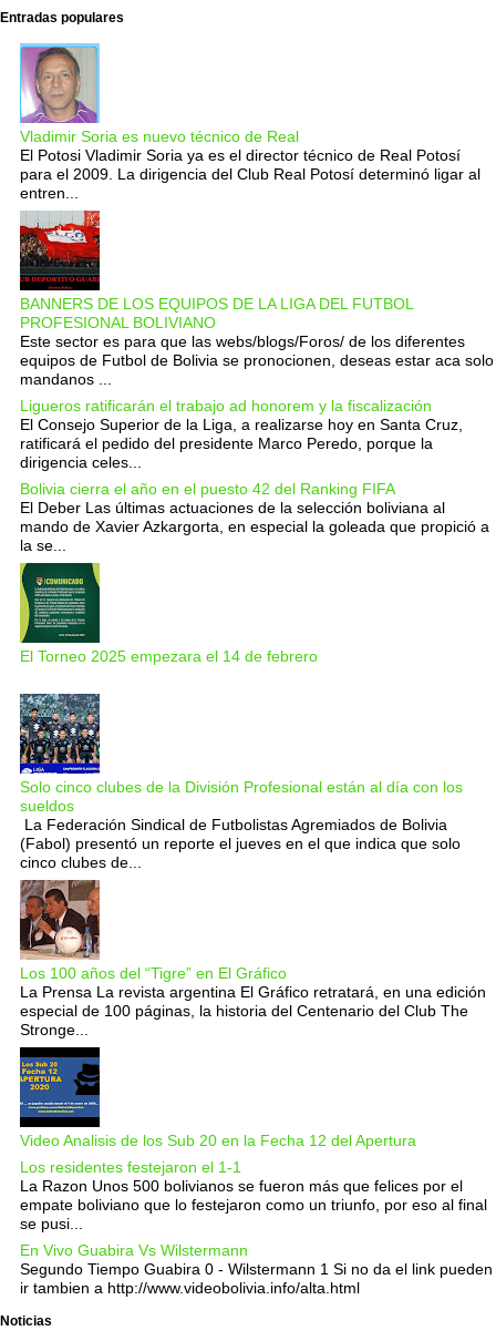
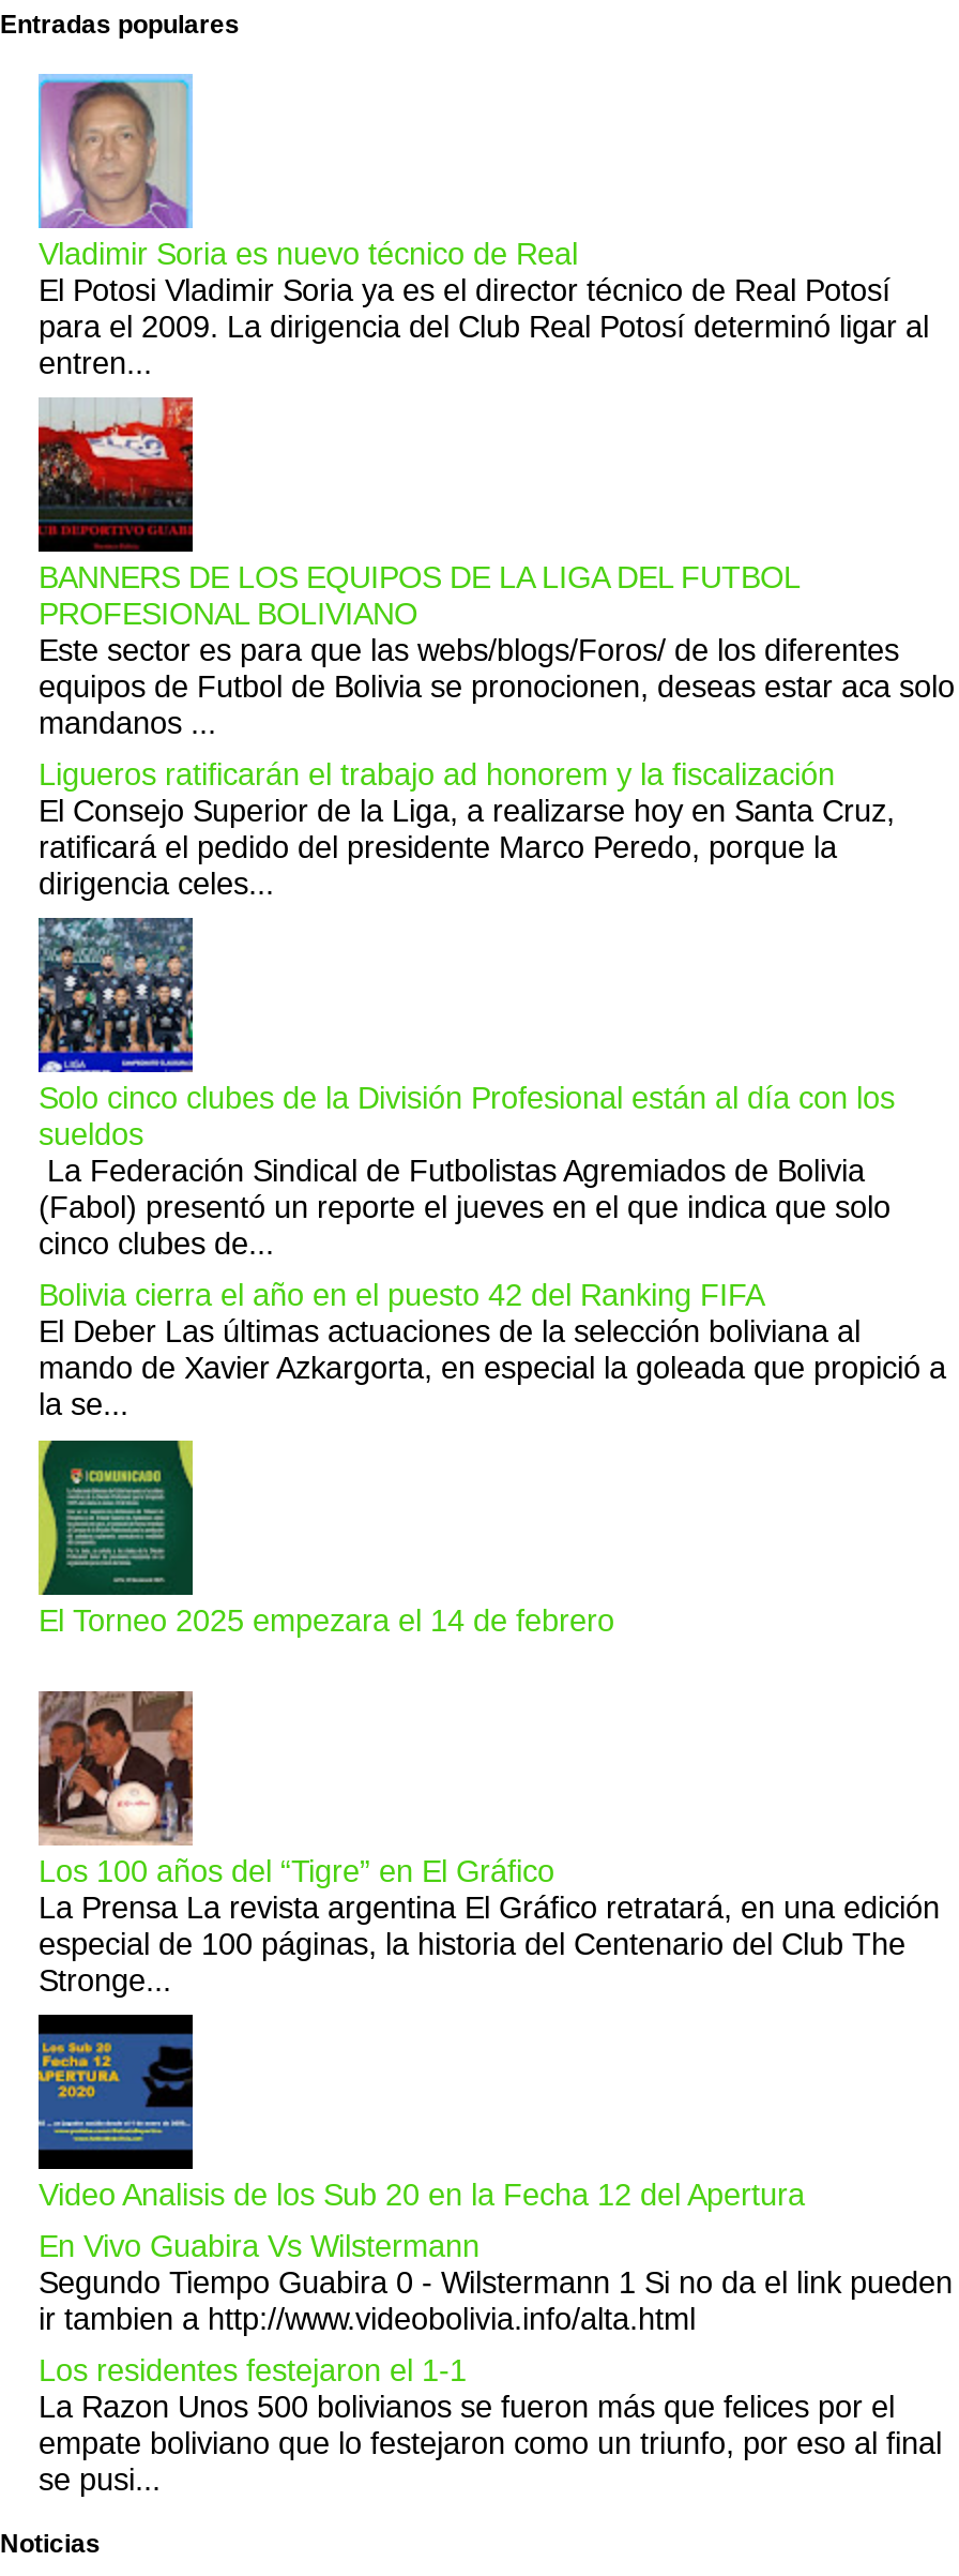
moved [20,480,489,666] -> [39,1279,946,1637]: [image] | Bolivia cierra el año en el puesto 42 del Ranking FIFA | El Deber Las últimas actuaciones de la selección boliviana al | mando de Xavier Azkargorta, en especial la goleada que propició a | la se... | El Torneo 2025 empezara el 14 de febrero
moved [19,693,463,871] -> [36,916,895,1261]: [image] | Solo cinco clubes de la División Profesional están al día con los | sueldos | La Federación Sindical de Futbolistas Agremiados de Bolivia | (Fabol) presentó un reporte el jueves en el que indica que solo | cinco clubes de...
moved [20,1158,487,1233] -> [39,2354,942,2498]: Los residentes festejaron el 1-1 | La Razon Unos 500 bolivianos se fueron más que felices por el | empate boliviano que lo festejaron como un triunfo, por eso al final | se pusi...
moved [20,1242,493,1297] -> [39,2229,953,2337]: En Vivo Guabira Vs Wilstermann | Segundo Tiempo Guabira 0 - Wilstermann 1 Si no da el link pueden | ir tambien a http://www.videobolivia.info/alta.html

